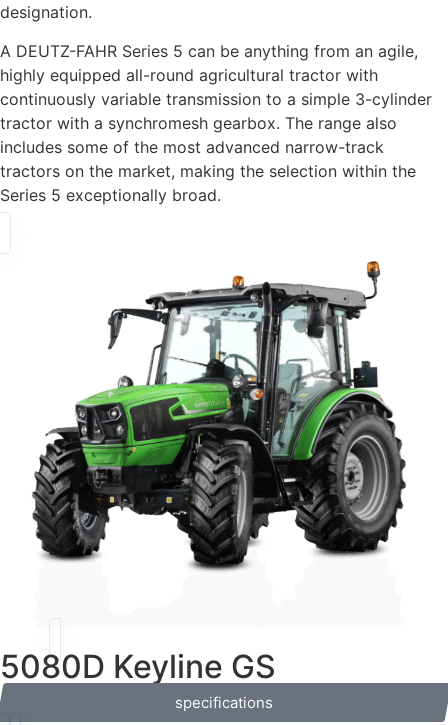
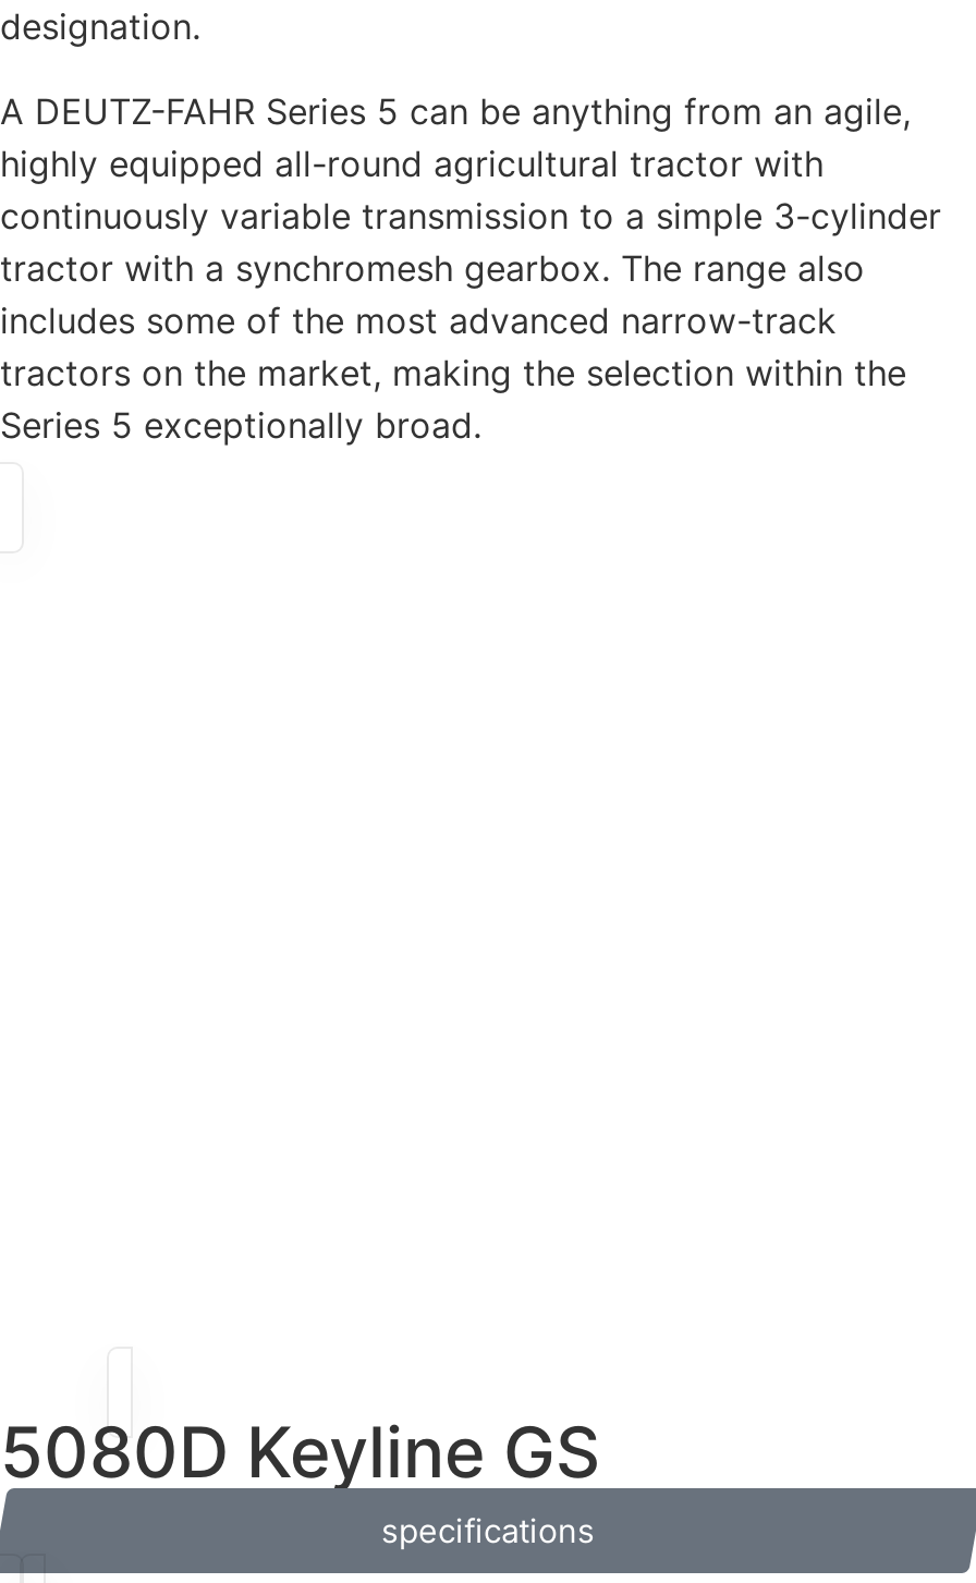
[31,260,407,572] [image] -> none

